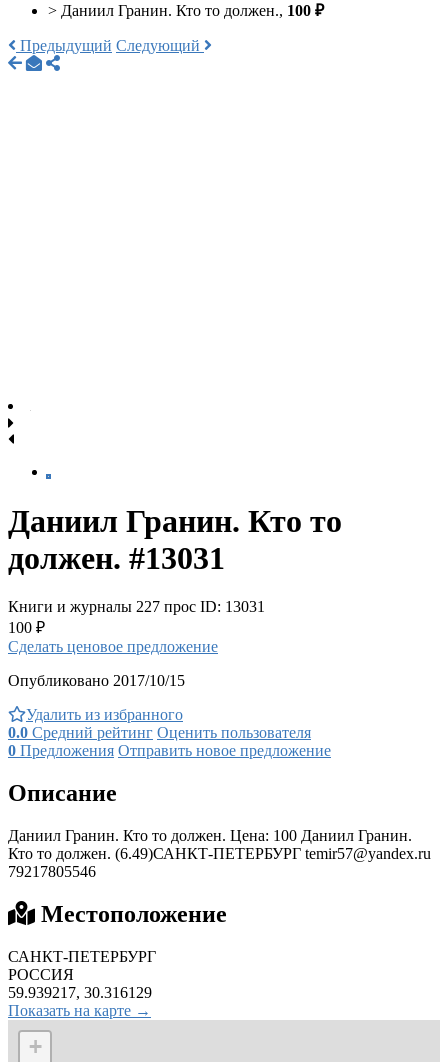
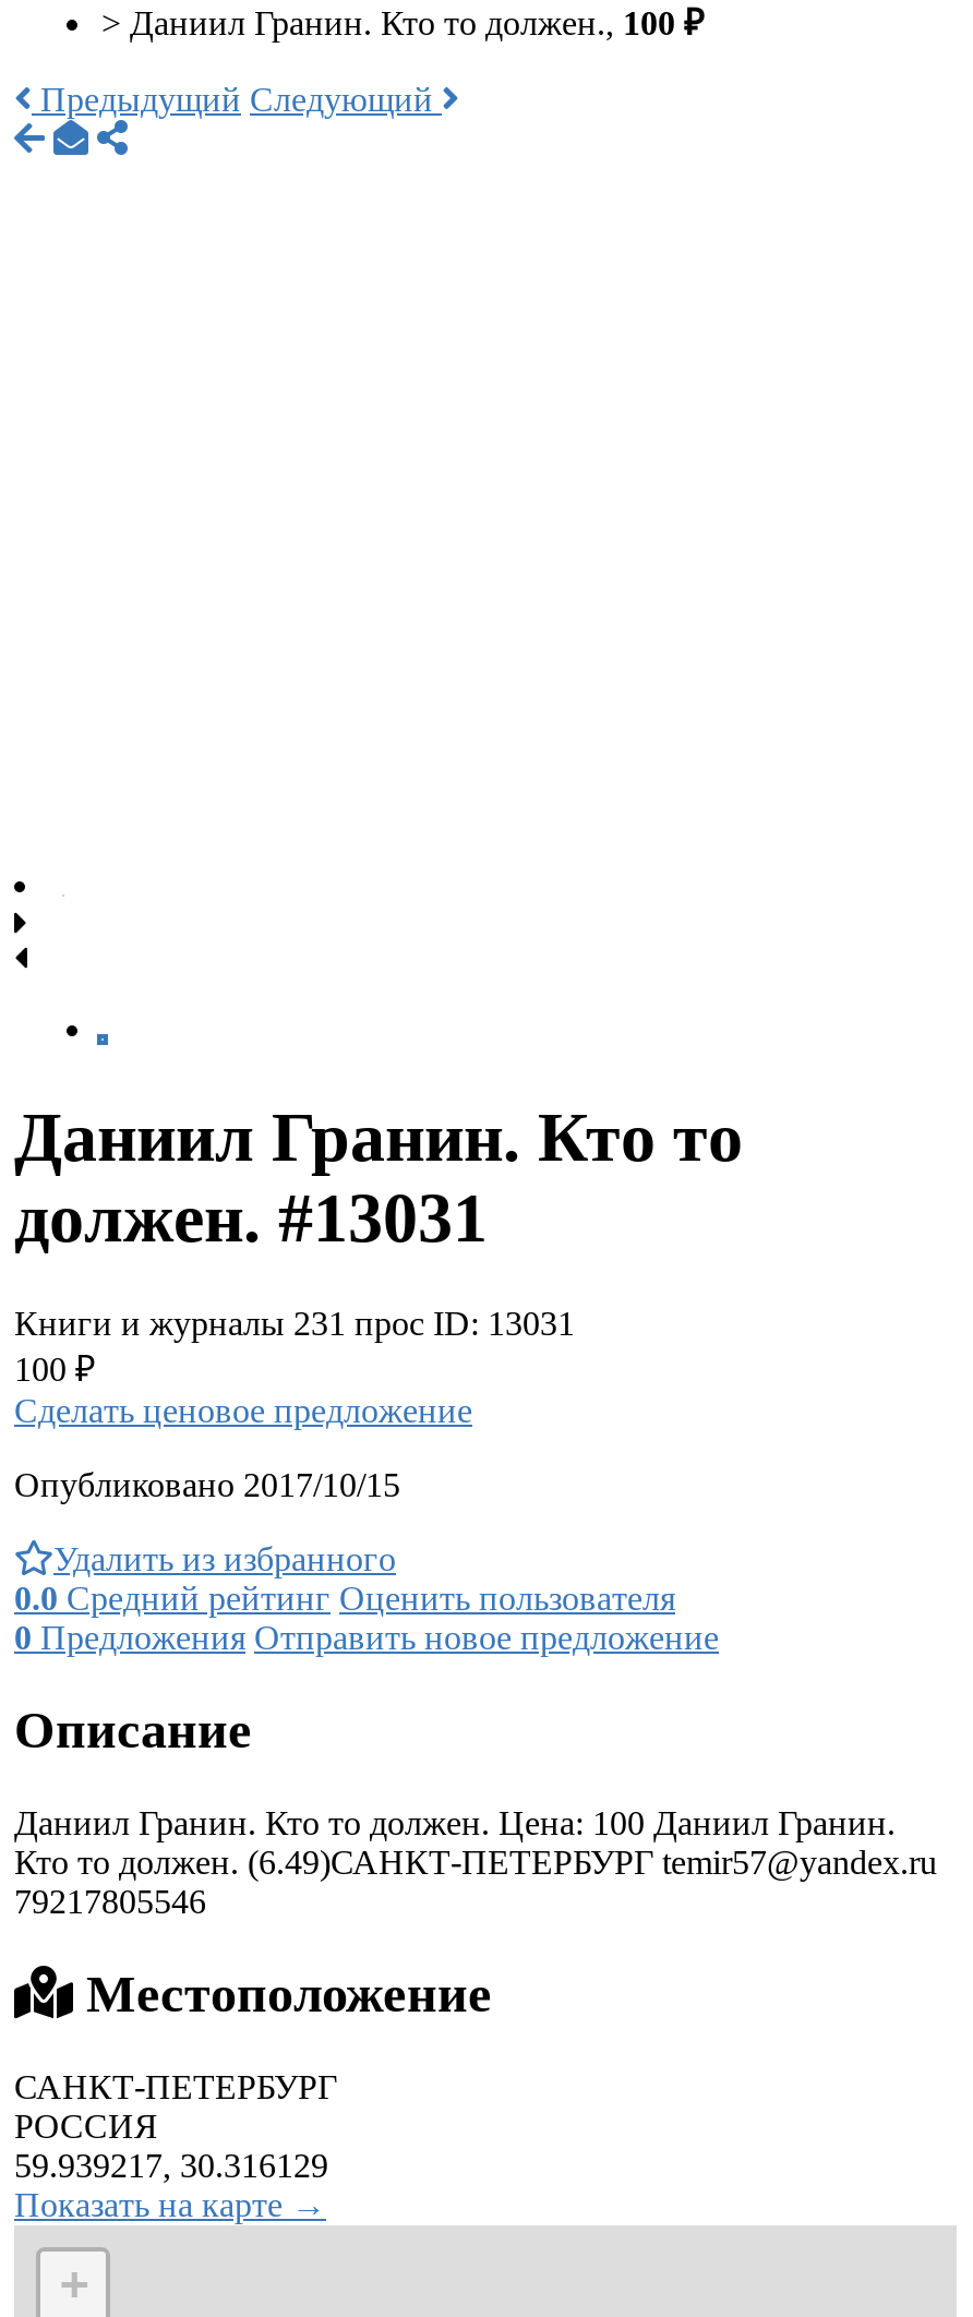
[8,598,265,615] Книги и журналы 227 прос ID: 13031 -> [14,1305,575,1342] Книги и журналы 231 прос ID: 13031

